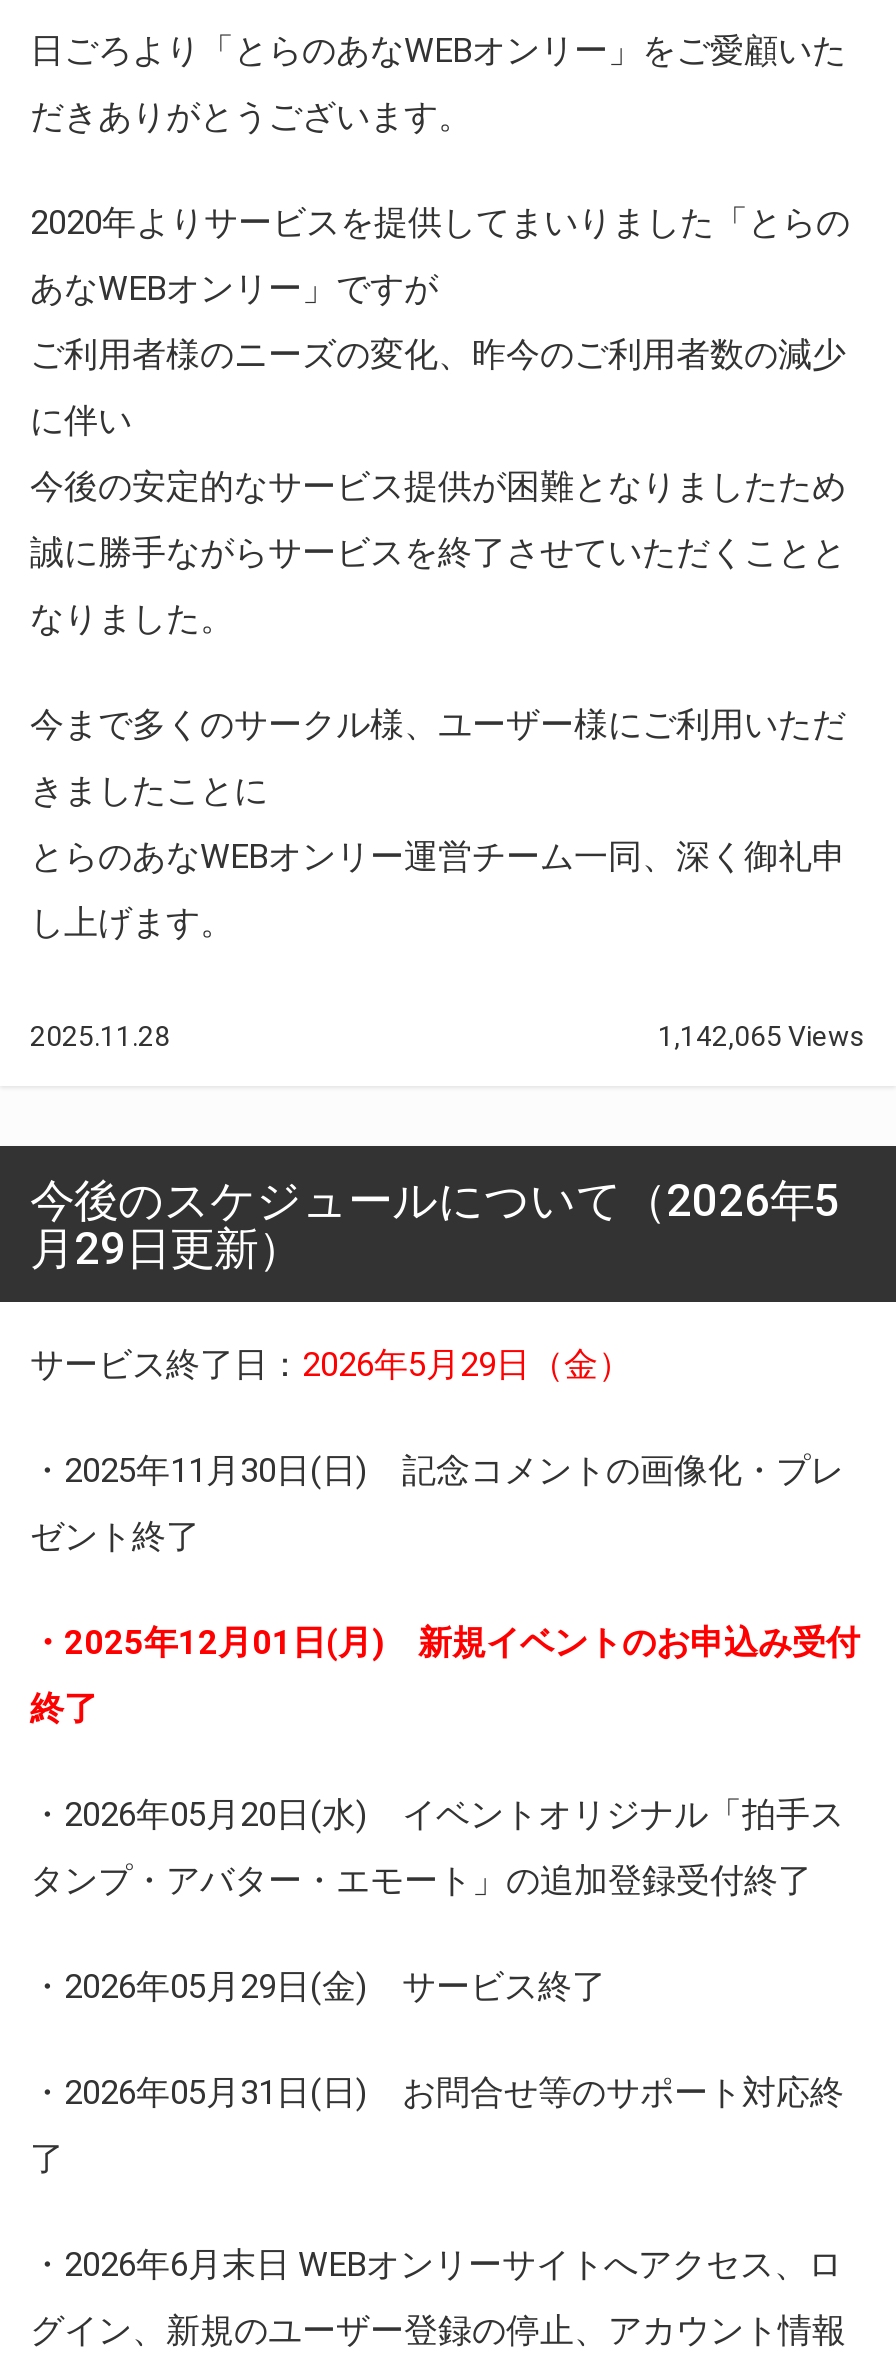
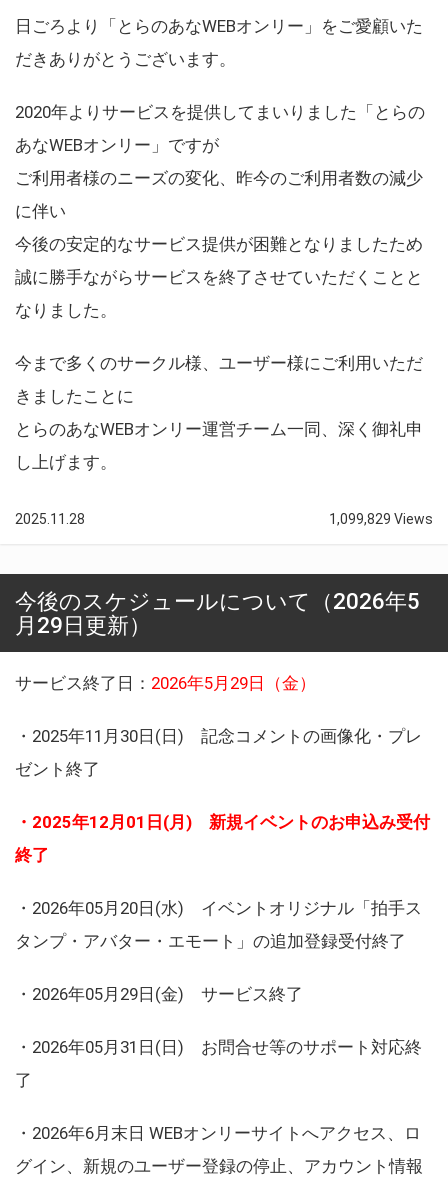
[658,1020,866,1052] 1,142,065 Views -> [329,511,433,527] 1,099,829 Views

